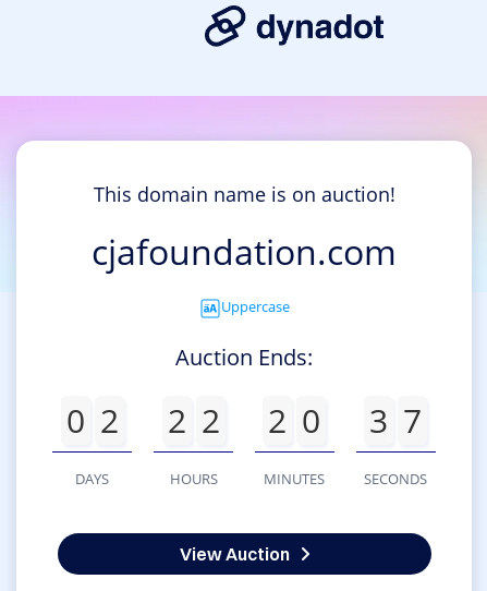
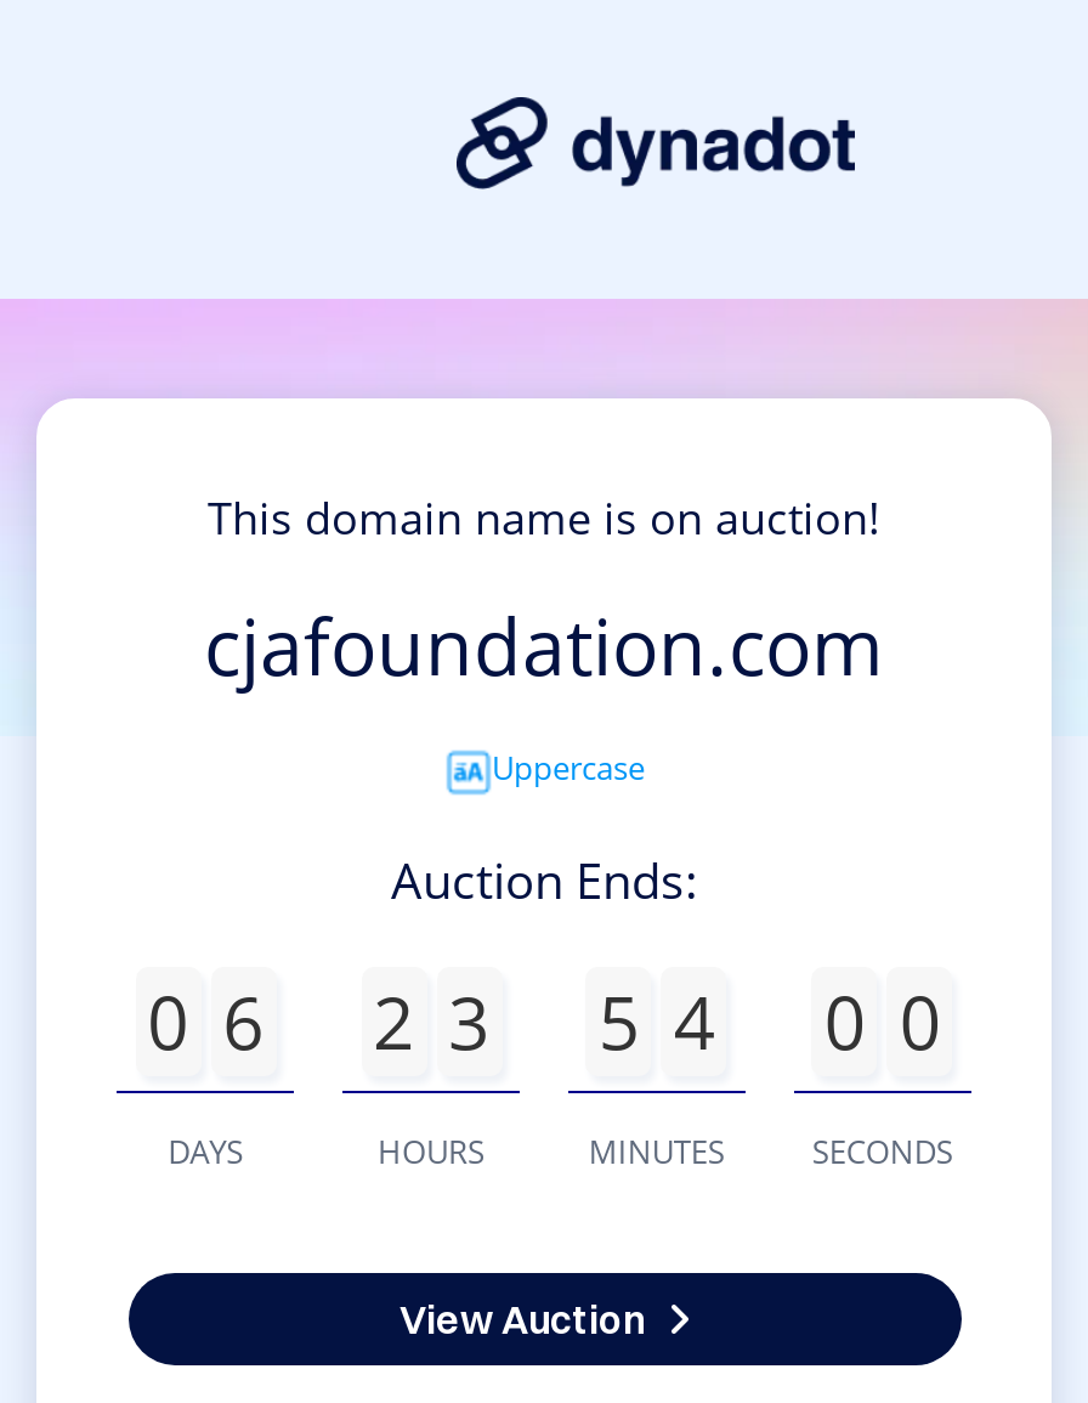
[66,398,118,443] 0 2 -> [147,972,264,1071] 0 6
[167,398,220,443] 2 2 -> [373,972,489,1071] 2 3
[268,398,321,443] 2 0 -> [598,972,715,1071] 5 4
[370,398,422,443] 3 7 -> [824,972,941,1071] 0 0

